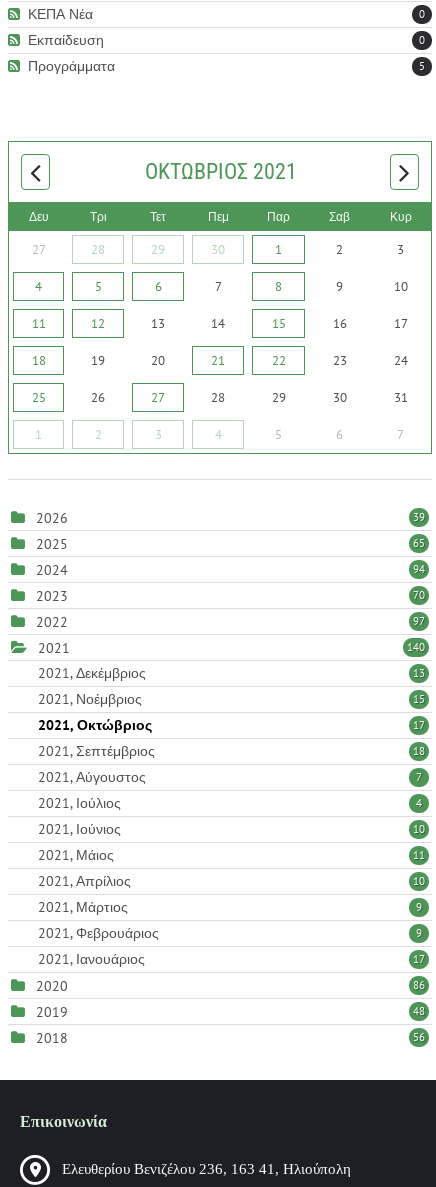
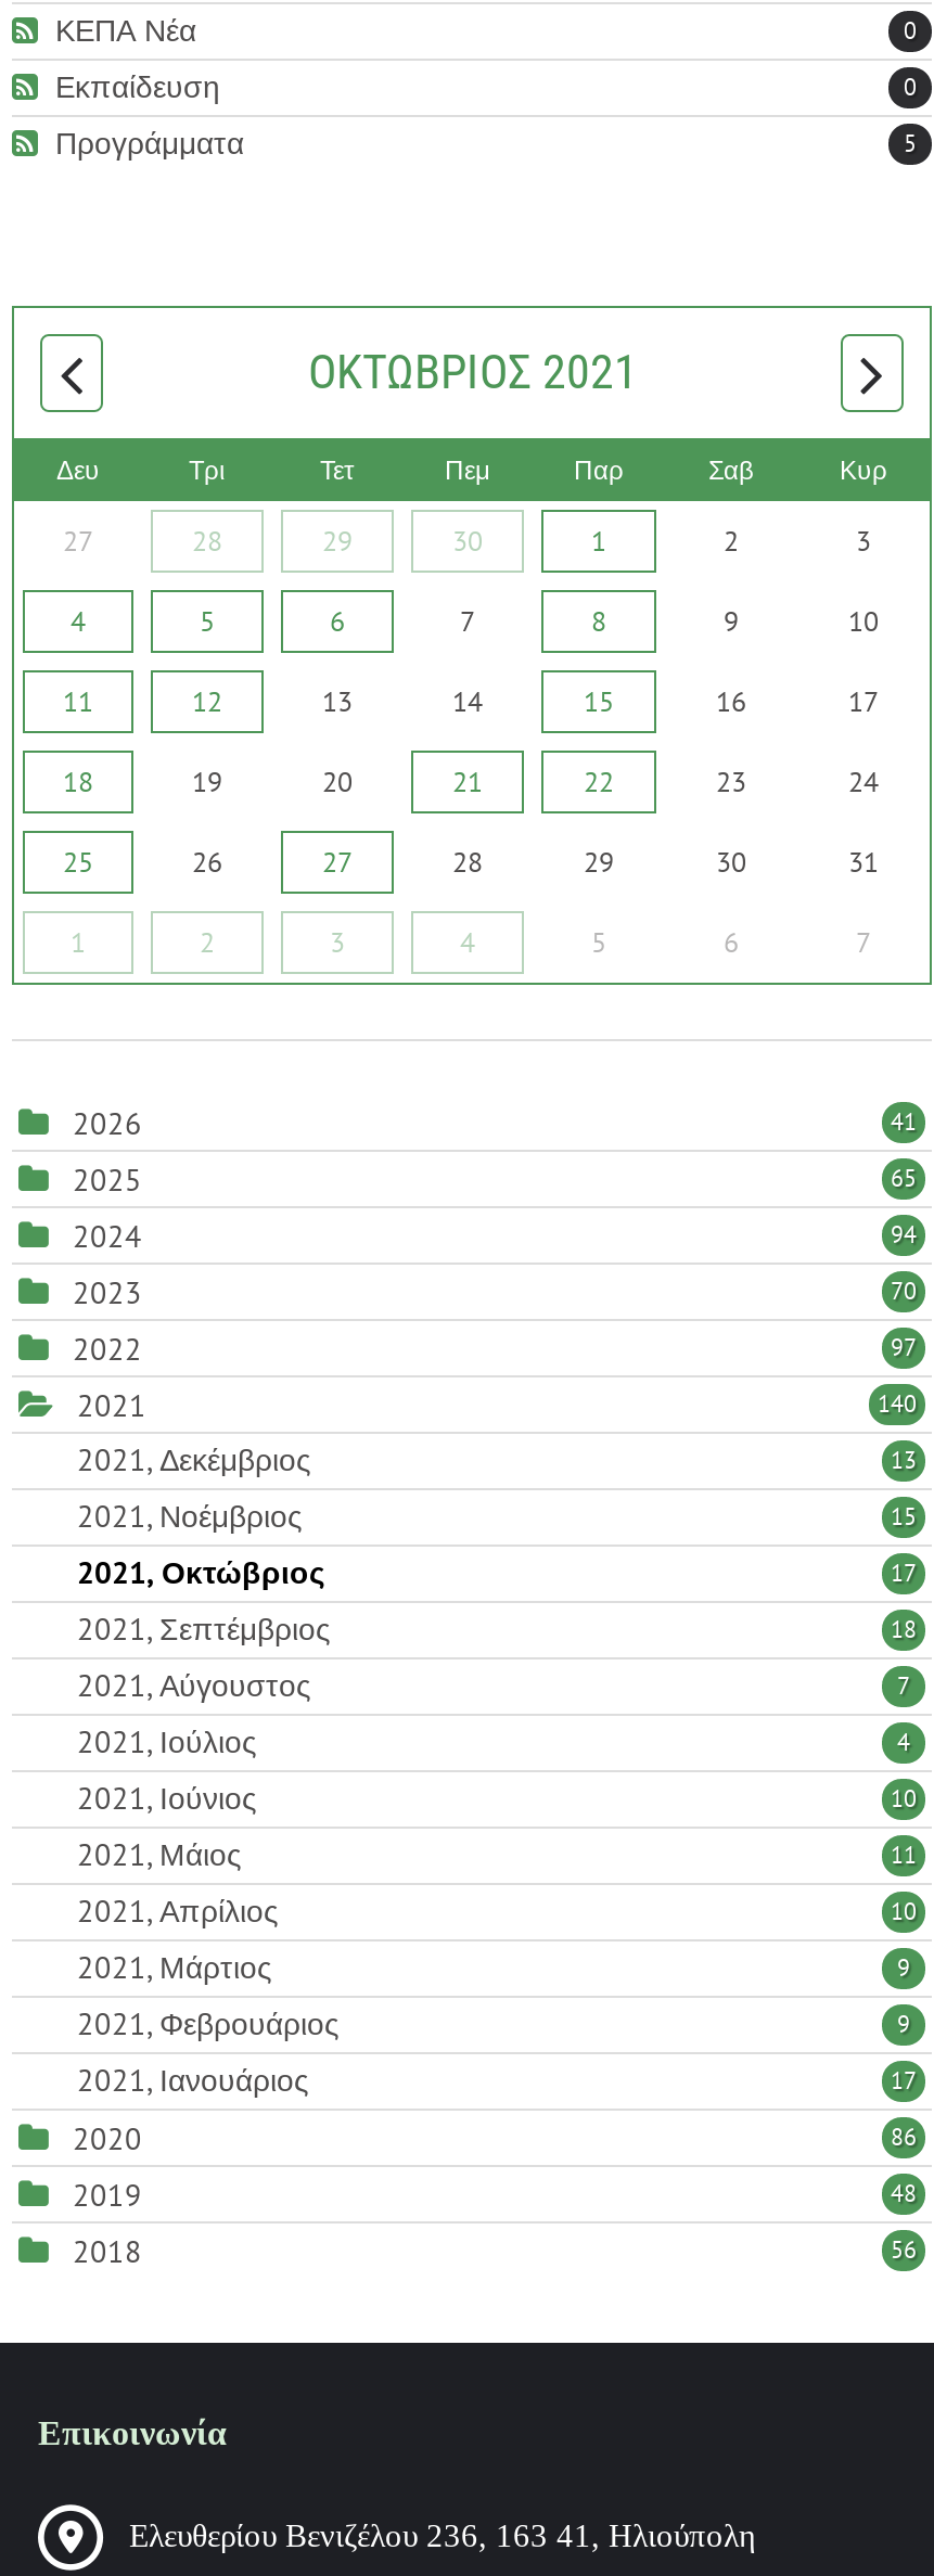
[413,510,425,524] 39 -> [891,1106,917,1137] 41

